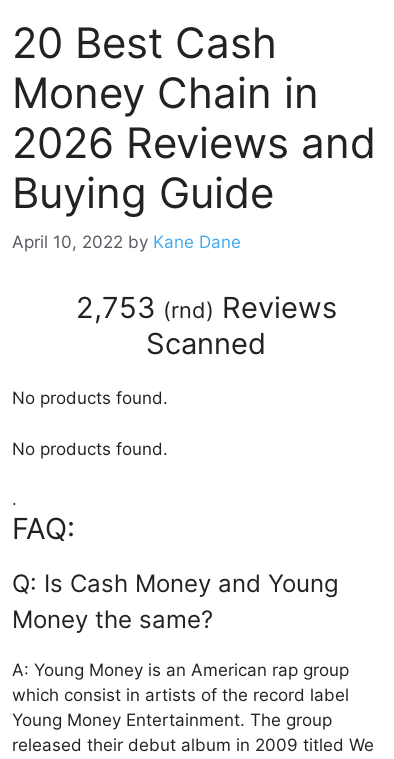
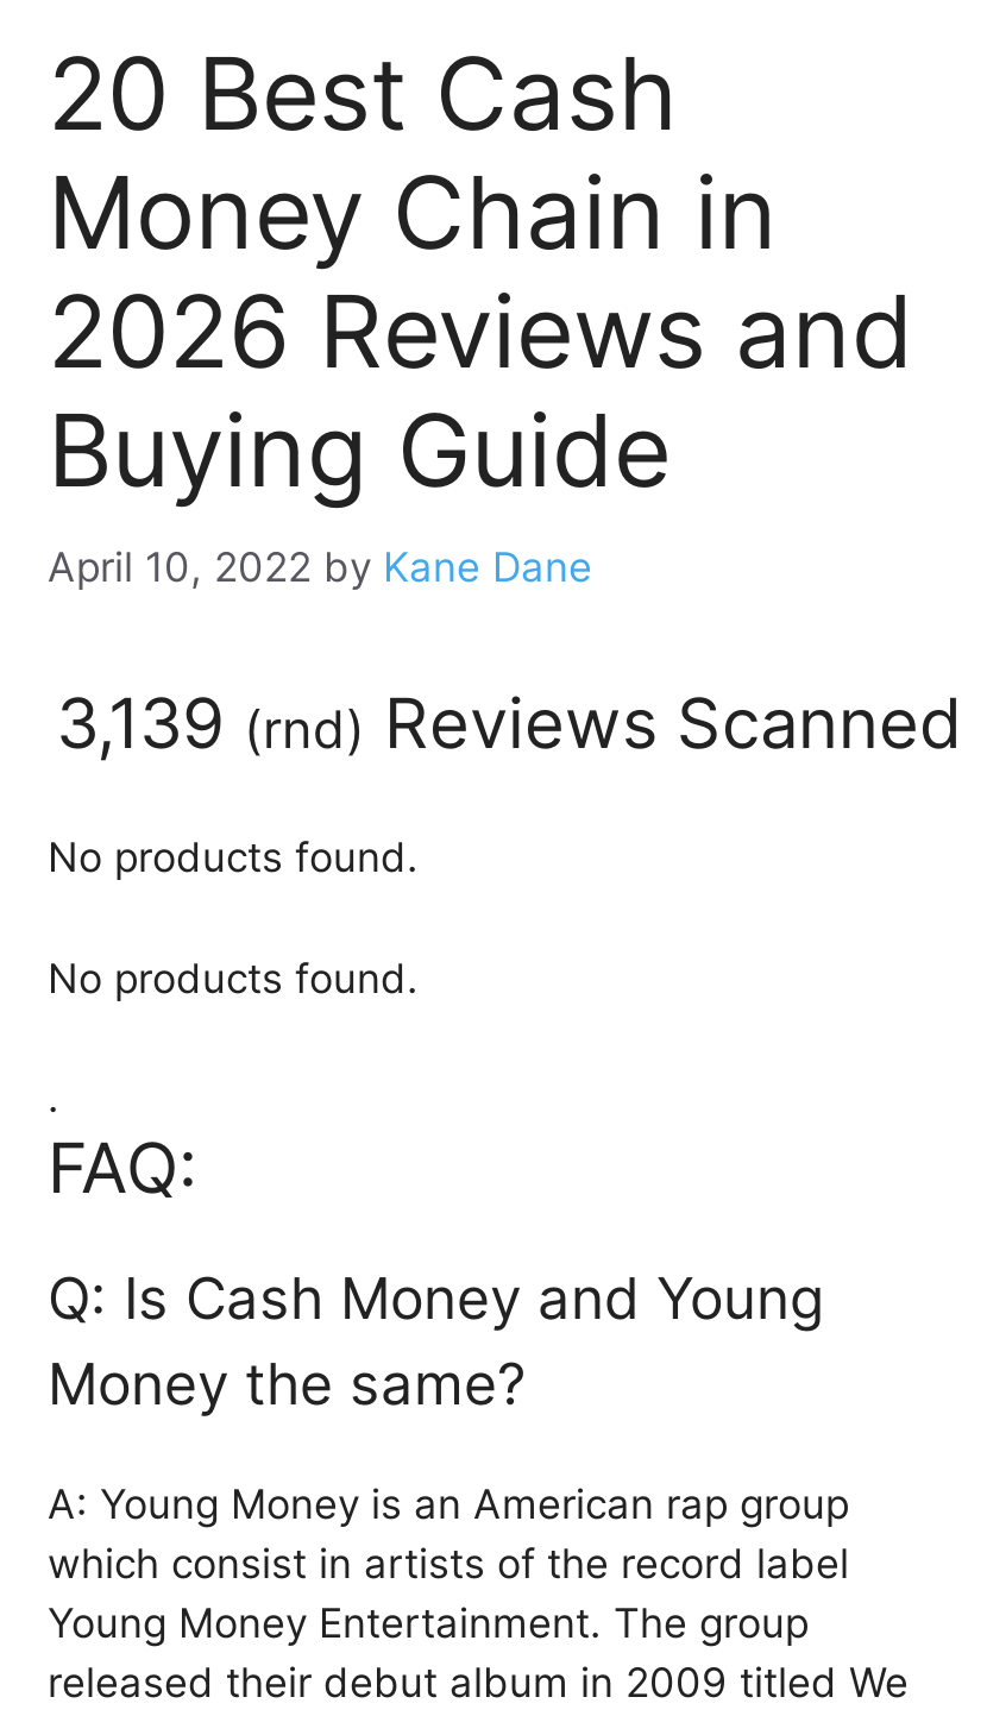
[75,290,336,361] 2,753 (rnd) Reviews | Scanned -> [56,681,962,764] 3,139 (rnd) Reviews Scanned

